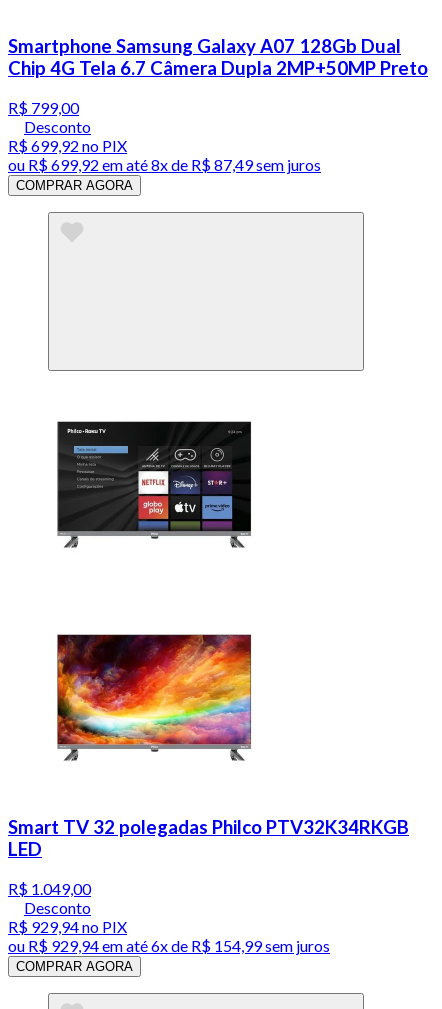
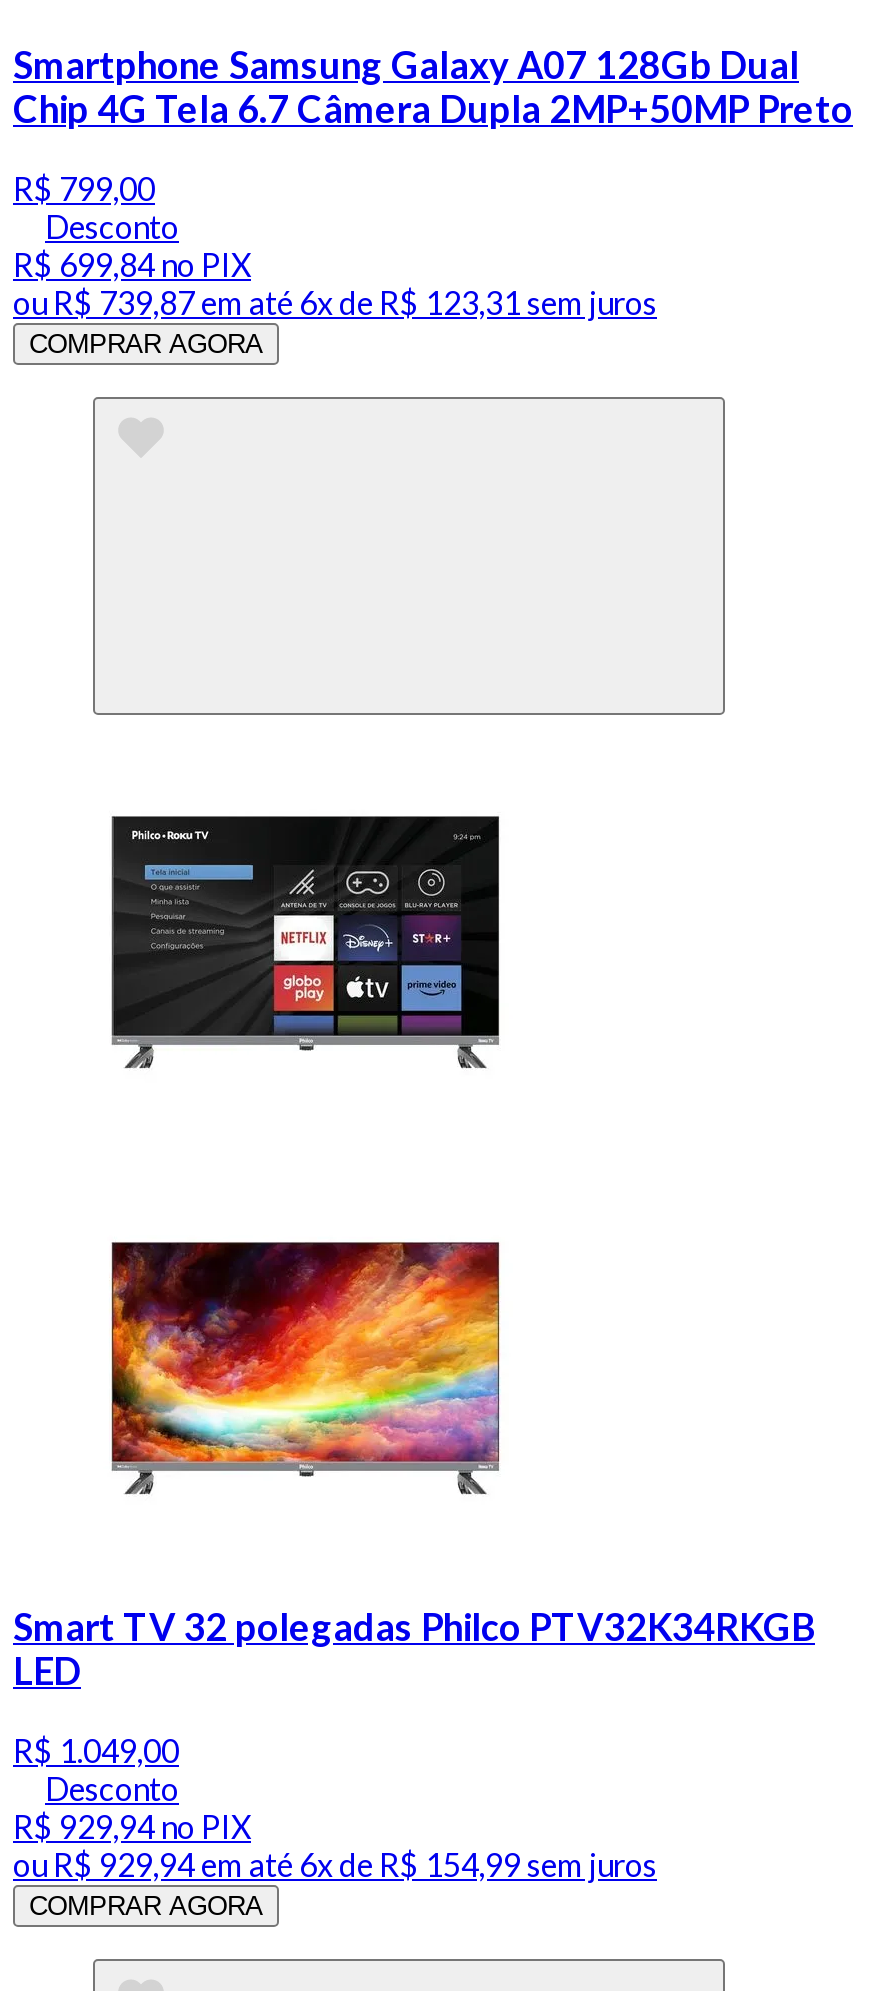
[8,136,127,155] R$ 699,92 no PIX -> [13,245,251,283] R$ 699,84 no PIX
[8,155,321,174] ou R$ 699,92 em até 8x de R$ 87,49 sem juros -> [13,283,657,321] ou R$ 739,87 em até 6x de R$ 123,31 sem juros

